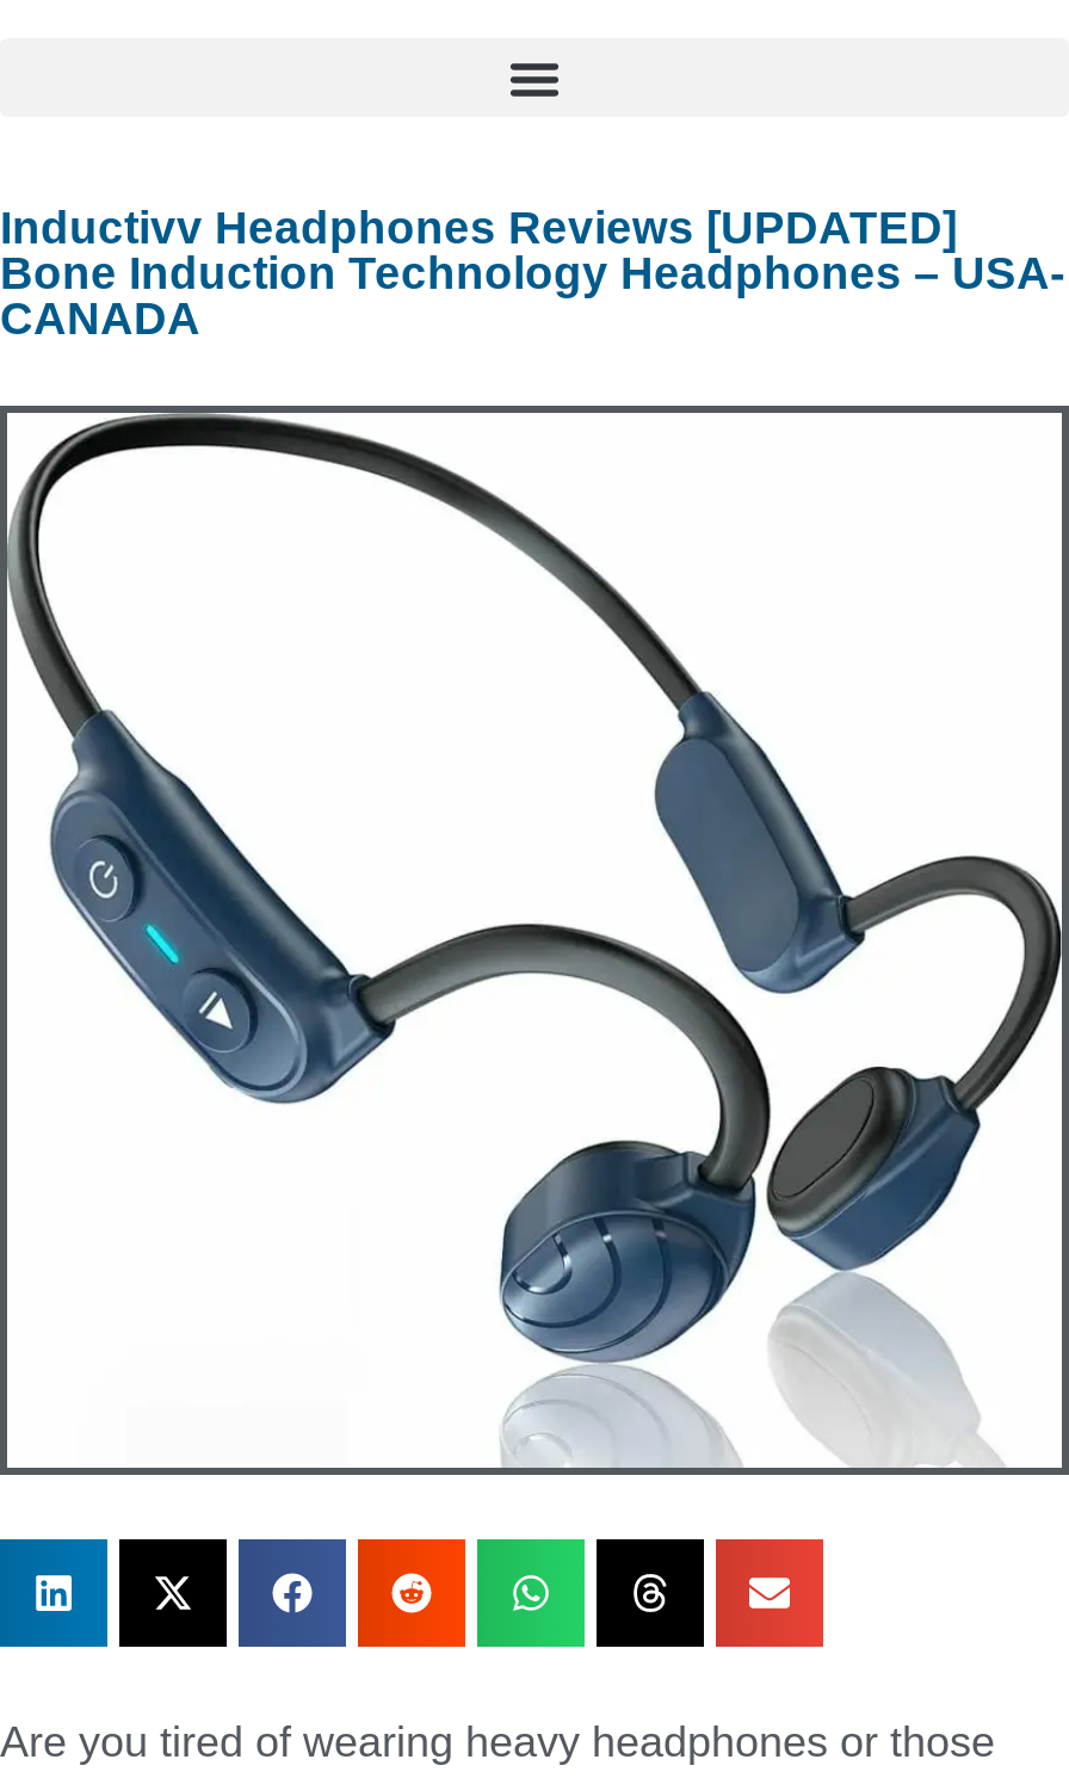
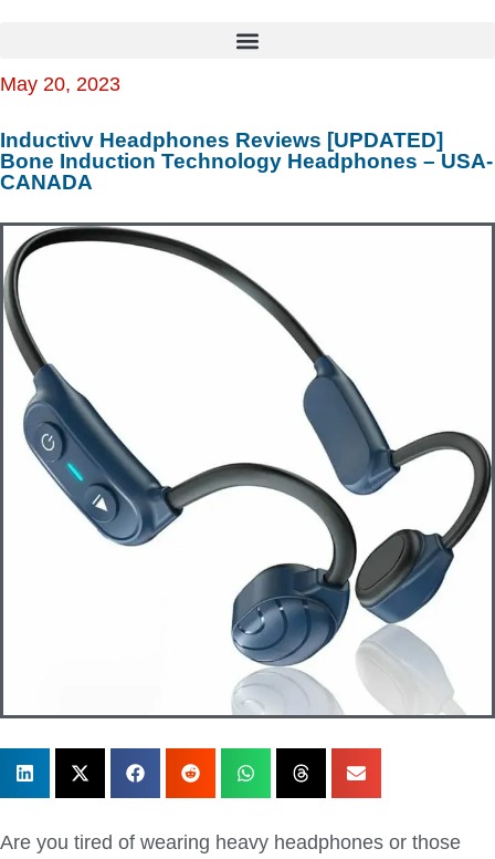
none -> [0,73,120,95] May 20, 2023

